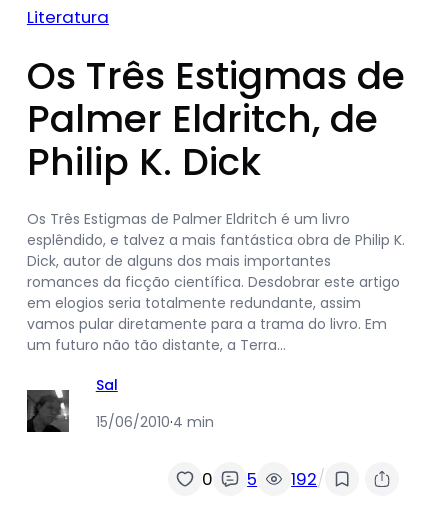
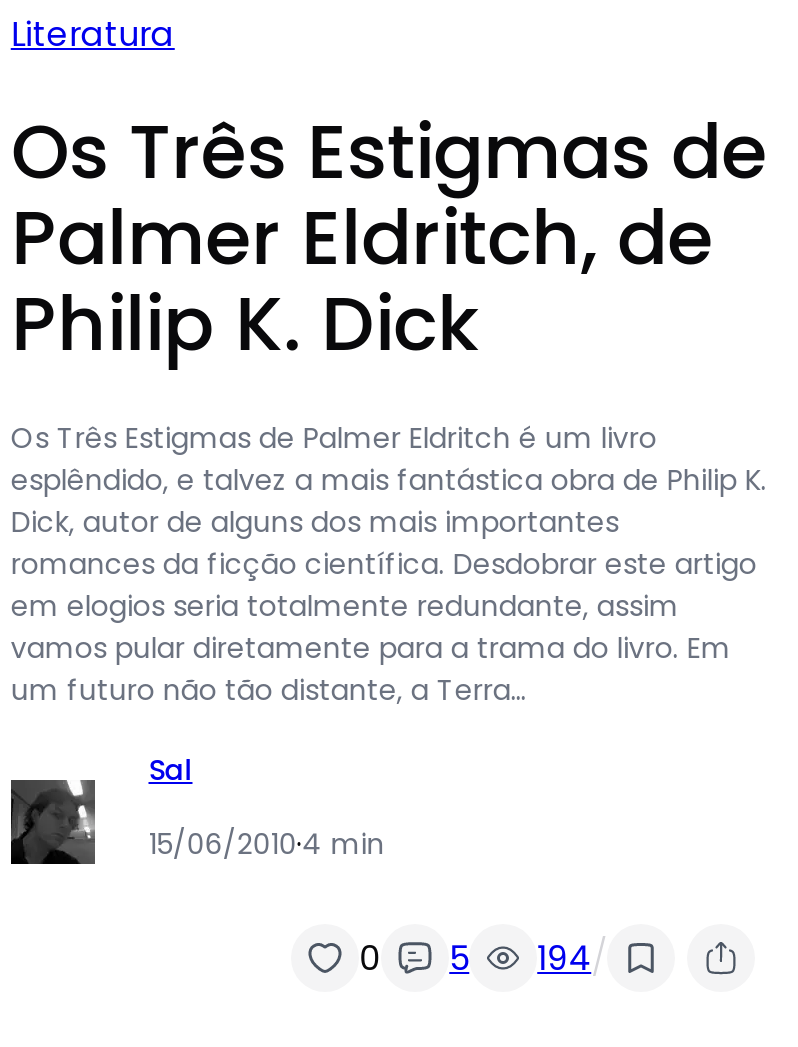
[202,466,325,491] 0 5 192 / -> [359,932,607,982] 0 5 194 /

